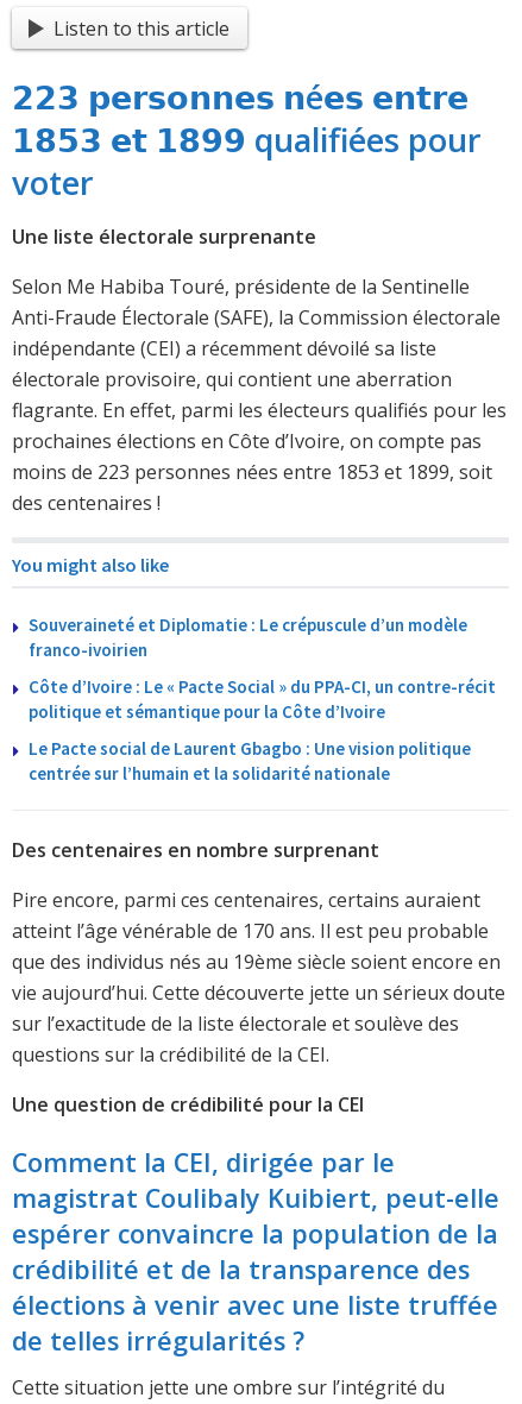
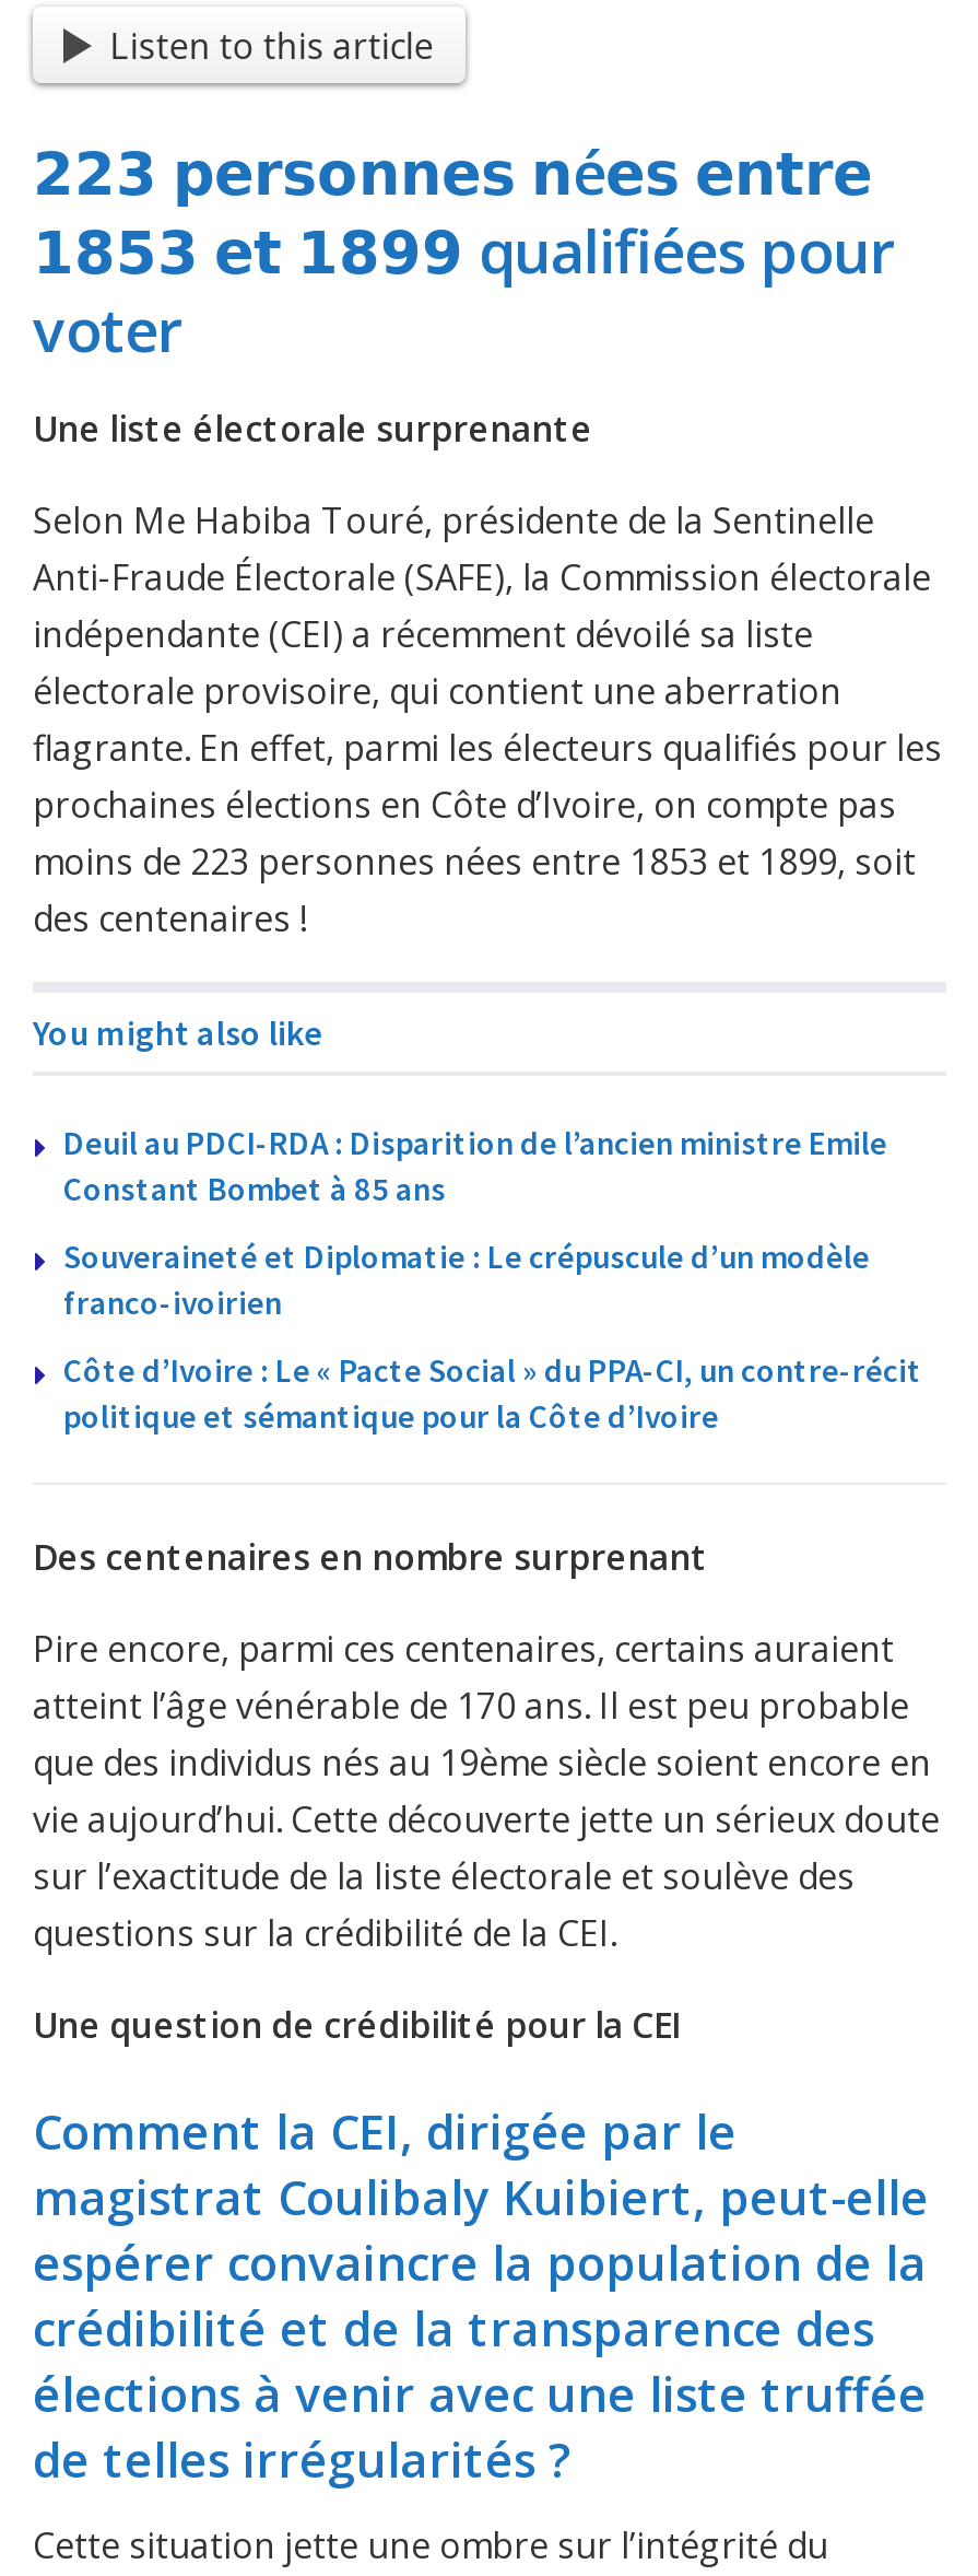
none -> [63,1121,887,1208] Deuil au PDCI-RDA : Disparition de l’ancien ministre Emile | Constant Bombet à 85 ans
moved [29,613,496,722] -> [63,1235,922,1436]: Souveraineté et Diplomatie : Le crépuscule d’un modèle | franco-ivoirien | Côte d’Ivoire : Le « Pacte Social » du PPA-CI, un contre-récit | politique et sémantique pour la Côte d’Ivoire
[29,737,471,784] Le Pacte social de Laurent Gbagbo : Une vision politique | centrée sur l’humain et la solidarité nationale -> none

